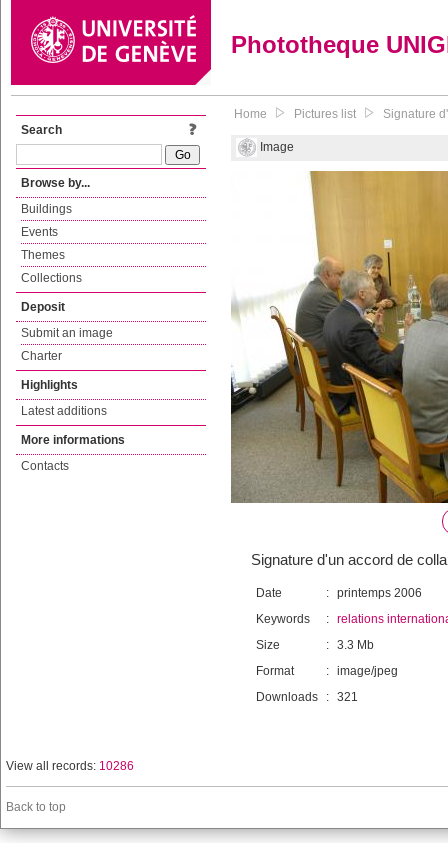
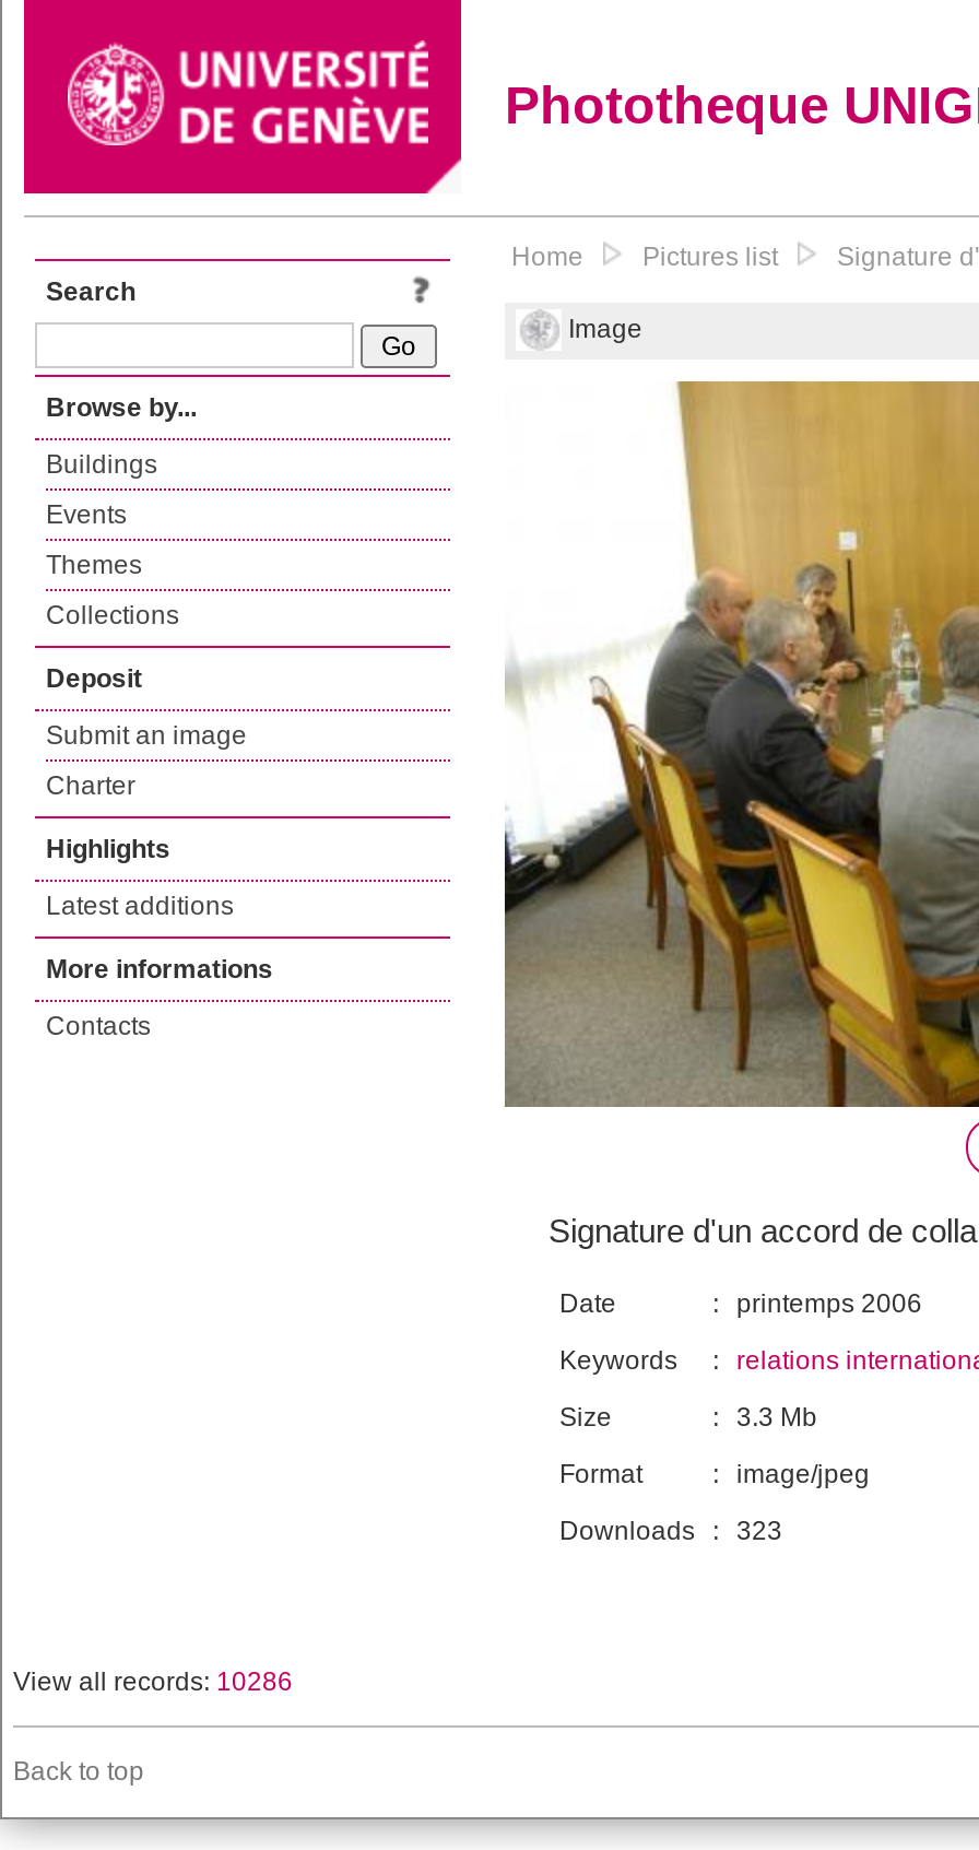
[256,690,358,704] Downloads : 321 -> [559,1516,782,1546] Downloads : 323

